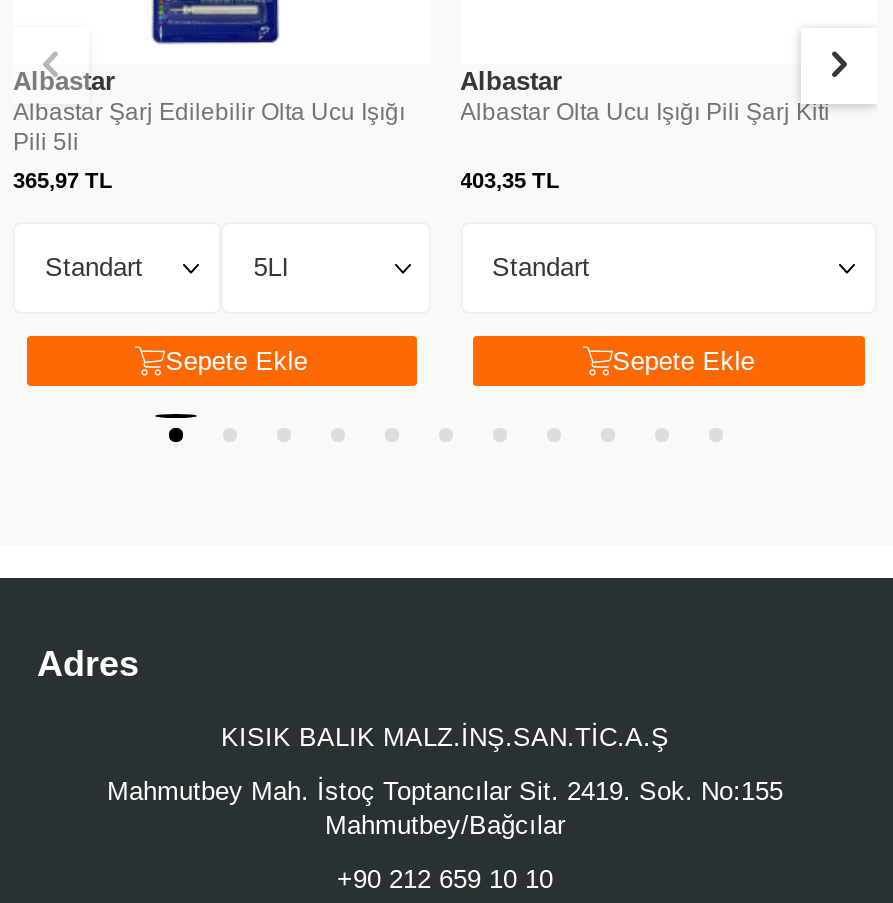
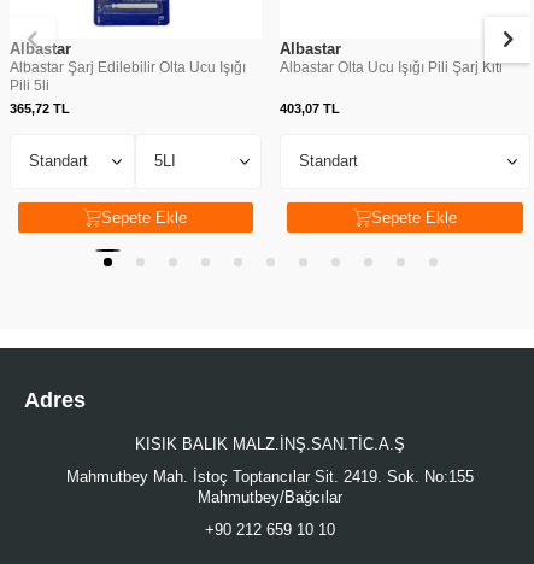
[13,168,113,192] 365,97 TL -> [10,101,70,115] 365,72 TL
[460,168,560,192] 403,35 TL -> [279,101,339,115] 403,07 TL

